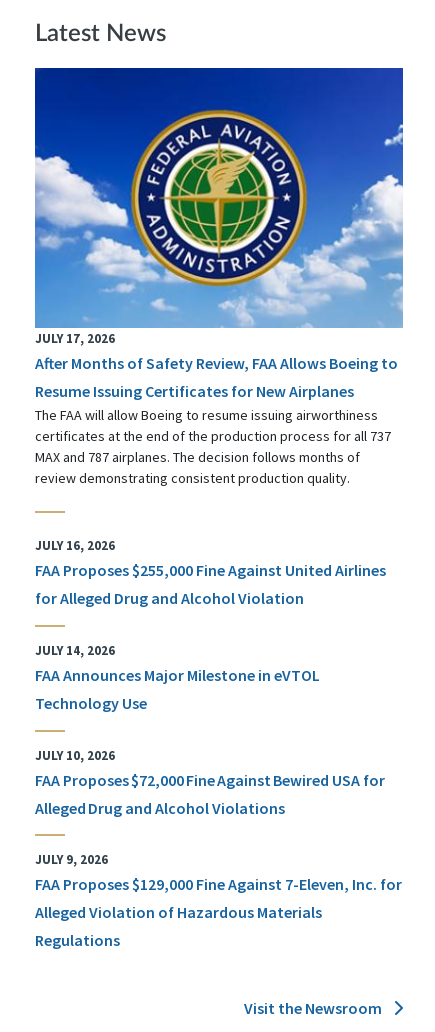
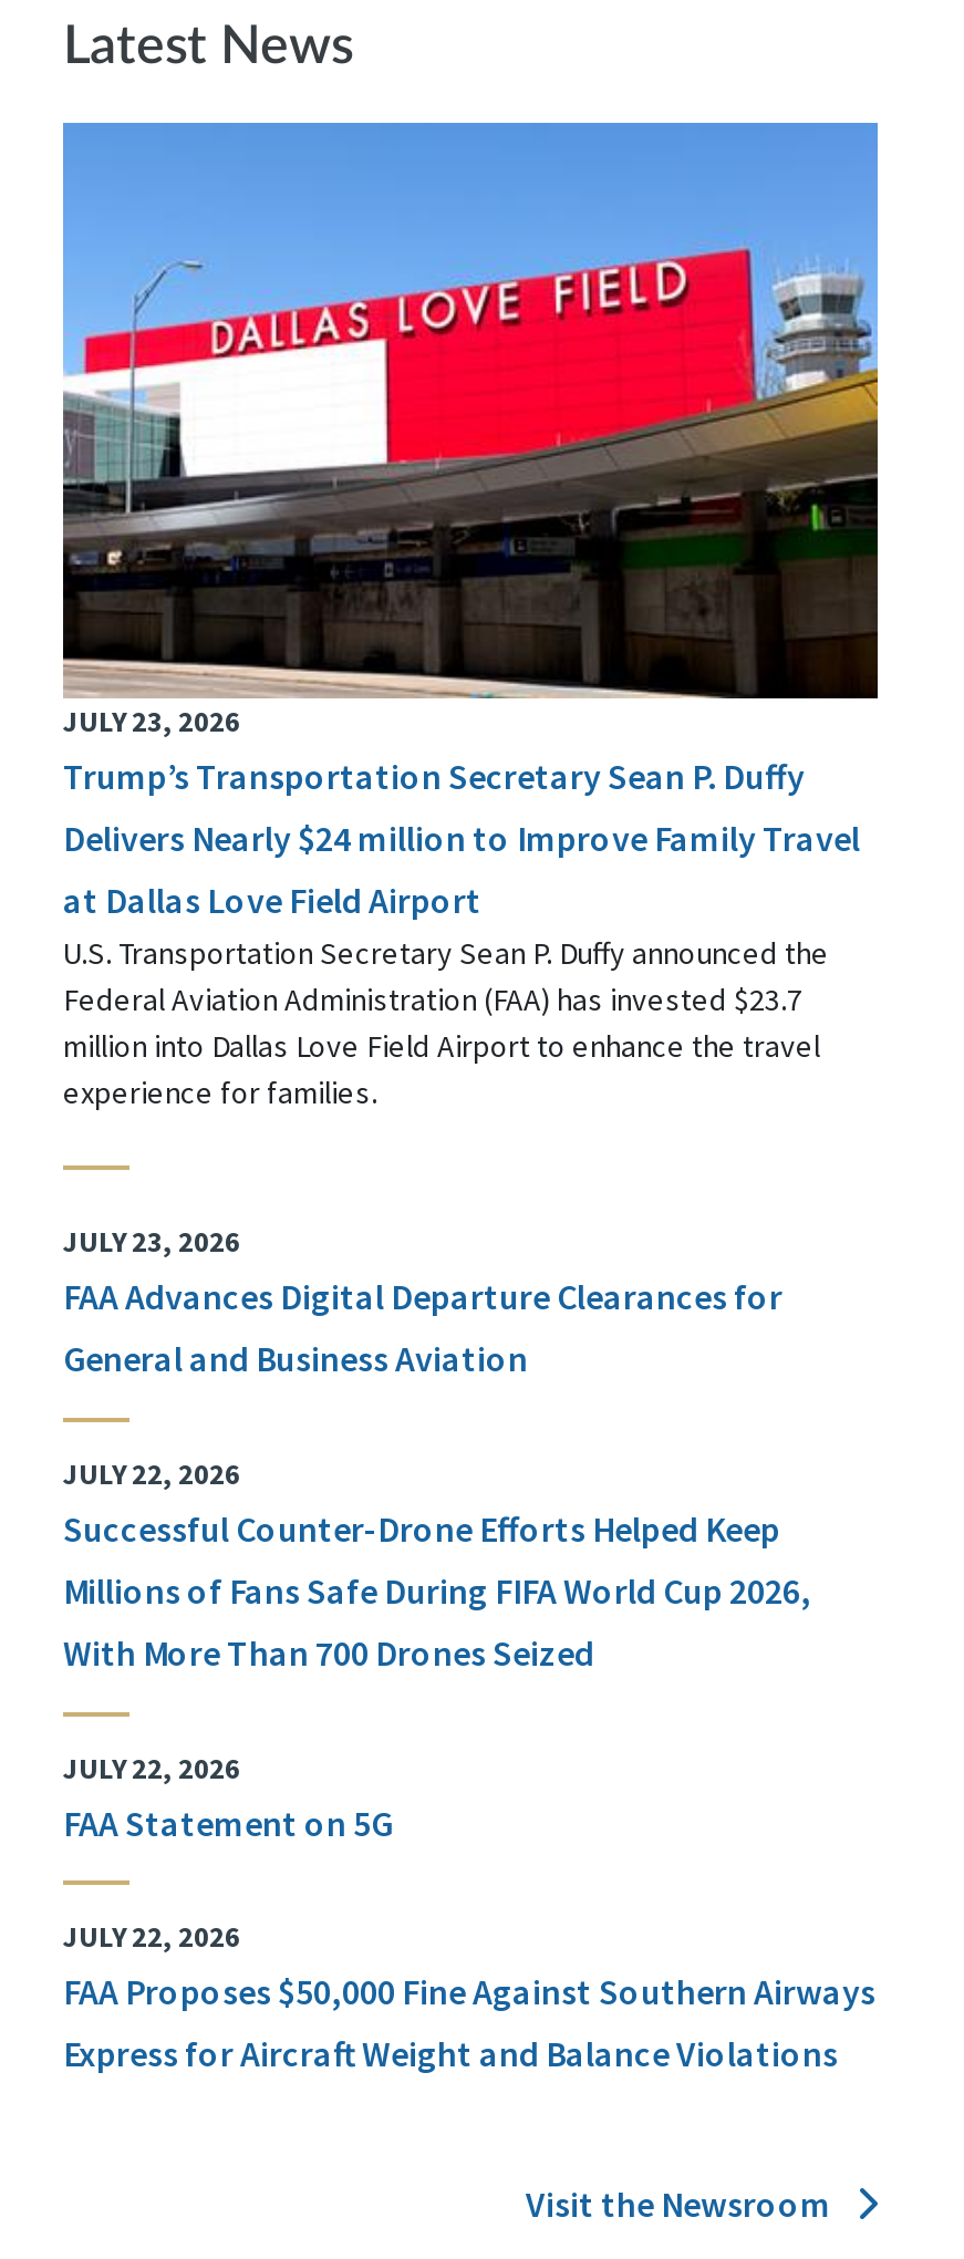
[34,67,404,487] [image] | JULY 17, 2026 | After Months of Safety Review, FAA Allows Boeing to | Resume Issuing Certificates for New Airplanes | The FAA will allow Boeing to resume issuing airworthiness | certificates at the end of the production process for all 737 | MAX and 787 airplanes. The decision follows months of | review demonstrating consistent production quality. -> [61,121,880,1111] [image] | JULY 23, 2026 | Trump’s Transportation Secretary Sean P. Duffy | Delivers Nearly $24 million to Improve Family Travel | at Dallas Love Field Airport | U.S. Transportation Secretary Sean P. Duffy announced the | Federal Aviation Administration (FAA) has invested $23.7 | million into Dallas Love Field Airport to enhance the travel | experience for families.
[35,537,386,608] JULY 16, 2026 | FAA Proposes $255,000 Fine Against United Airlines | for Alleged Drug and Alcohol Violation -> [63,1224,782,1381] JULY 23, 2026 | FAA Advances Digital Departure Clearances for | General and Business Aviation
[35,642,320,713] JULY 14, 2026 | FAA Announces Major Milestone in eVTOL | Technology Use -> [63,1455,811,1675] JULY 22, 2026 | Successful Counter-Drone Efforts Helped Keep | Millions of Fans Safe During FIFA World Cup 2026, | With More Than 700 Drones Seized
[35,747,385,818] JULY 10, 2026 | FAA Proposes $72,000 Fine Against Bewired USA for | Alleged Drug and Alcohol Violations -> [63,1749,393,1844] JULY 22, 2026 | FAA Statement on 5G
[35,851,402,950] JULY 9, 2026 | FAA Proposes $129,000 Fine Against 7-Eleven, Inc. for | Alleged Violation of Hazardous Materials | Regulations -> [63,1919,875,2076] JULY 22, 2026 | FAA Proposes $50,000 Fine Against Southern Airways | Express for Aircraft Weight and Balance Violations

